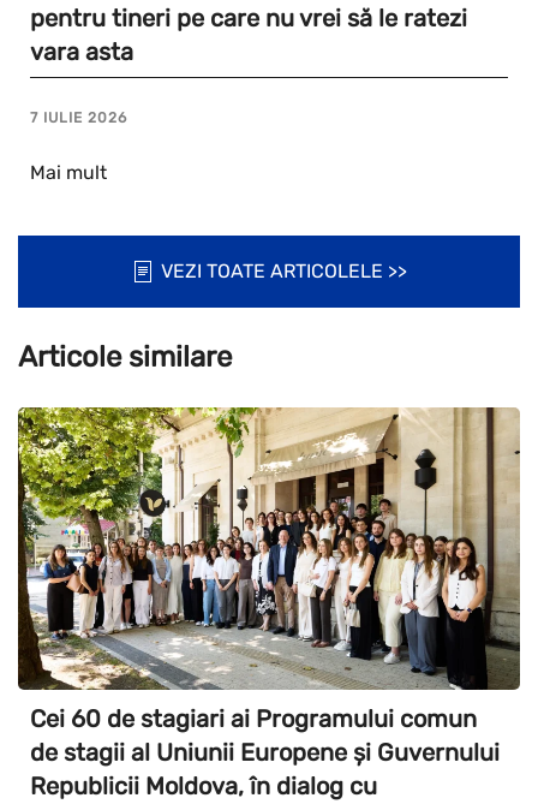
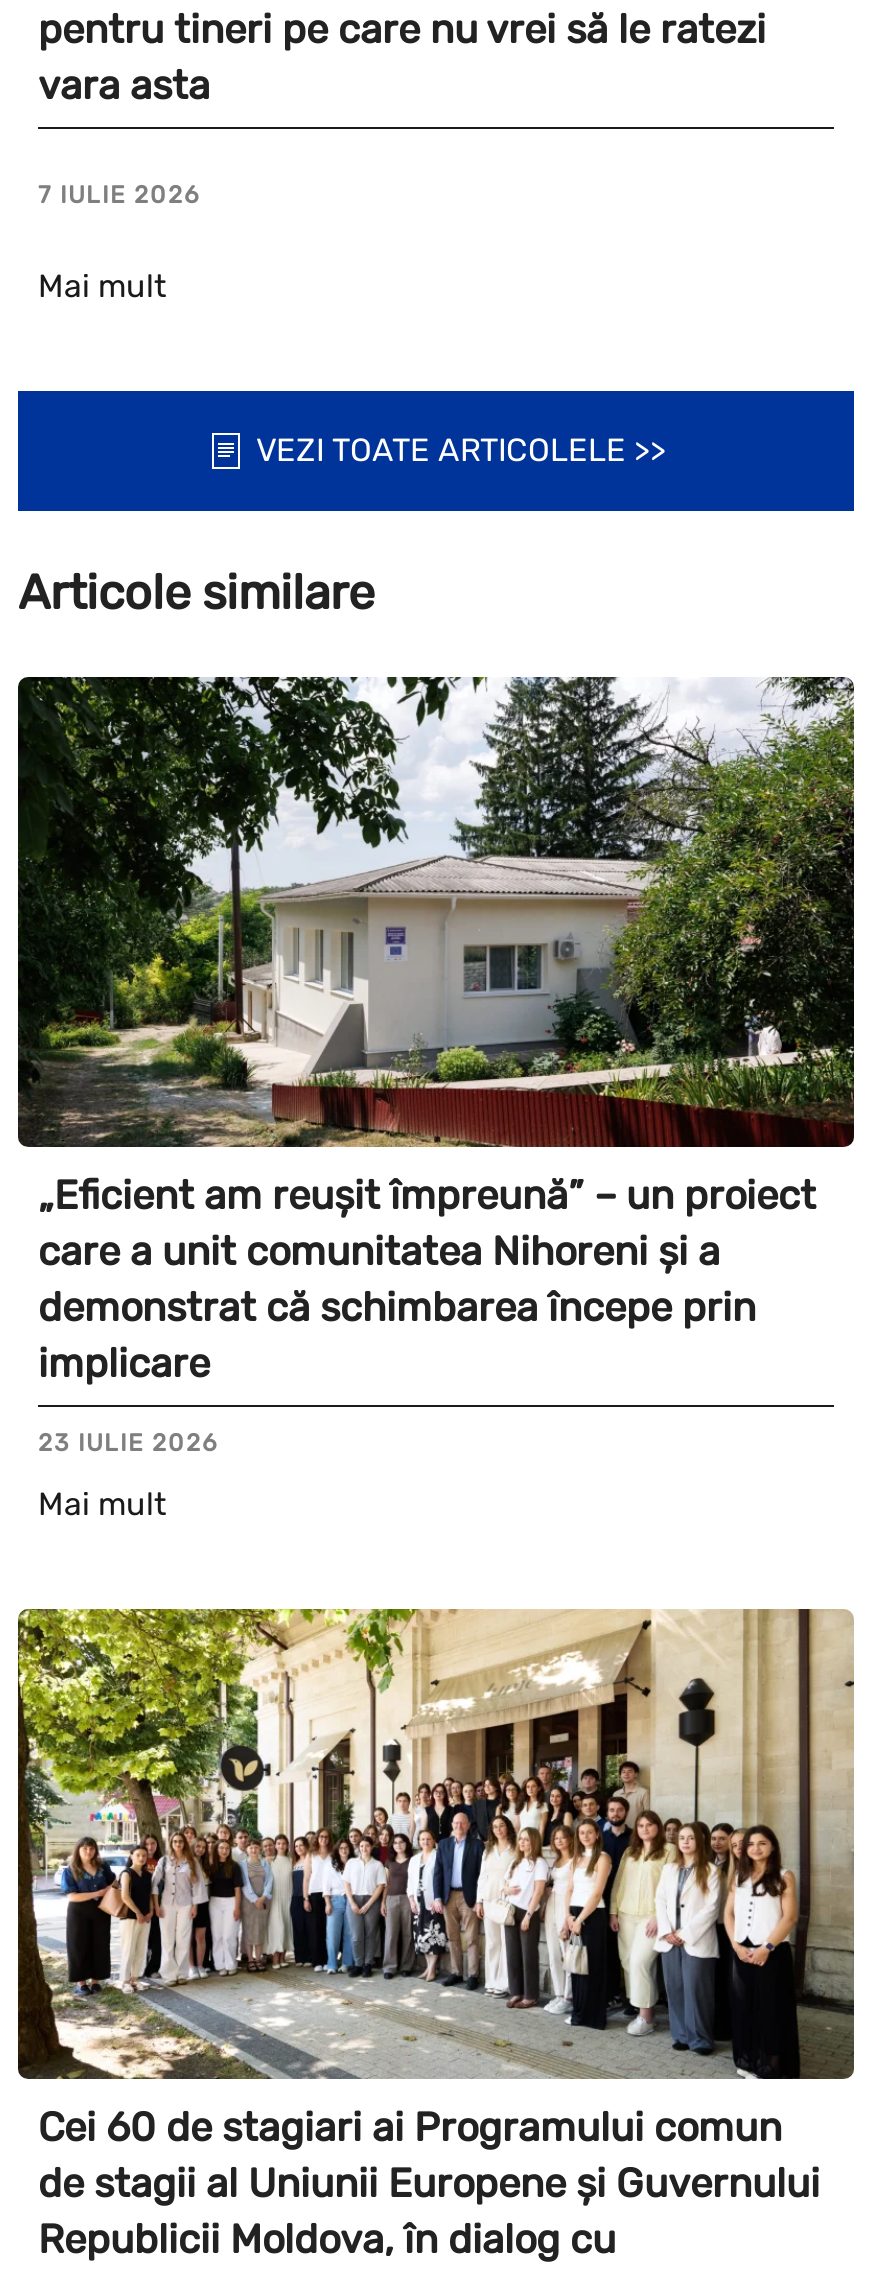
none -> [16,674,856,1524] [image] | „Eficient am reușit împreună” – un proiect | care a unit comunitatea Nihoreni și a | demonstrat că schimbarea începe prin | implicare | 23 IULIE 2026 | Mai mult

